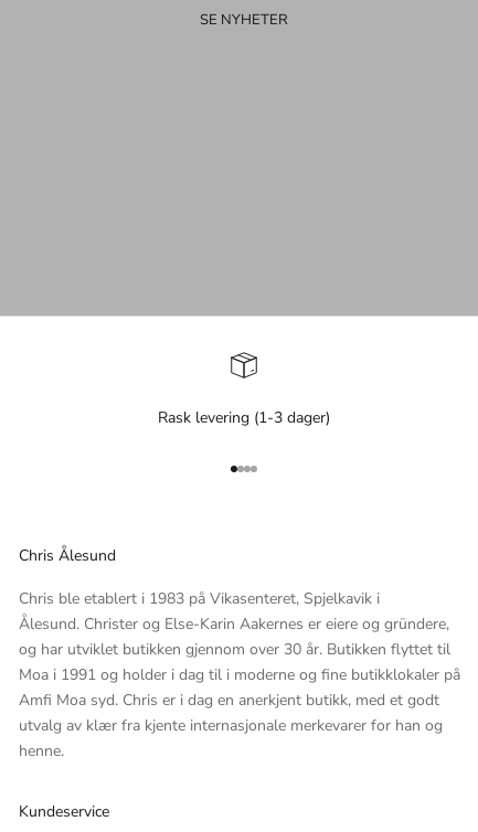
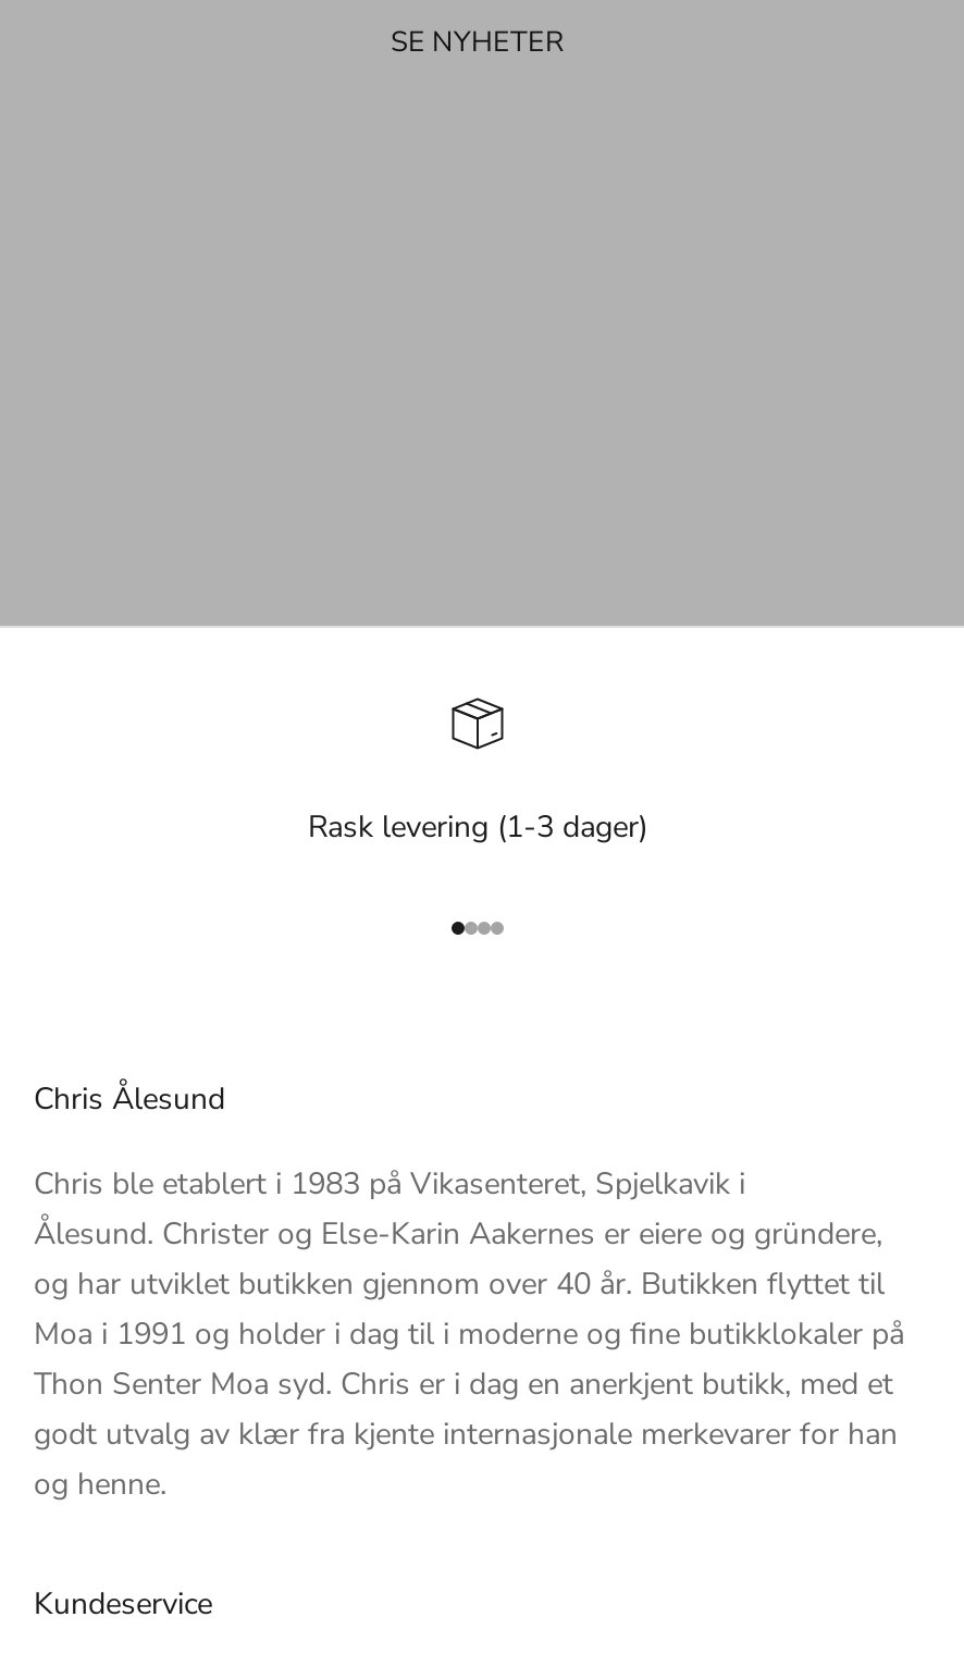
[19,639,450,660] og har utviklet butikken gjennom over 30 år. Butikken flyttet til -> [34,1264,885,1306] og har utviklet butikken gjennom over 40 år. Butikken flyttet til
[19,690,443,762] Amfi Moa syd. Chris er i dag en anerkjent butikk, med et godt | utvalg av klær fra kjente internasjonale merkevarer for han og | henne. -> [34,1365,898,1506] Thon Senter Moa syd. Chris er i dag en anerkjent butikk, med et | godt utvalg av klær fra kjente internasjonale merkevarer for han | og henne.

